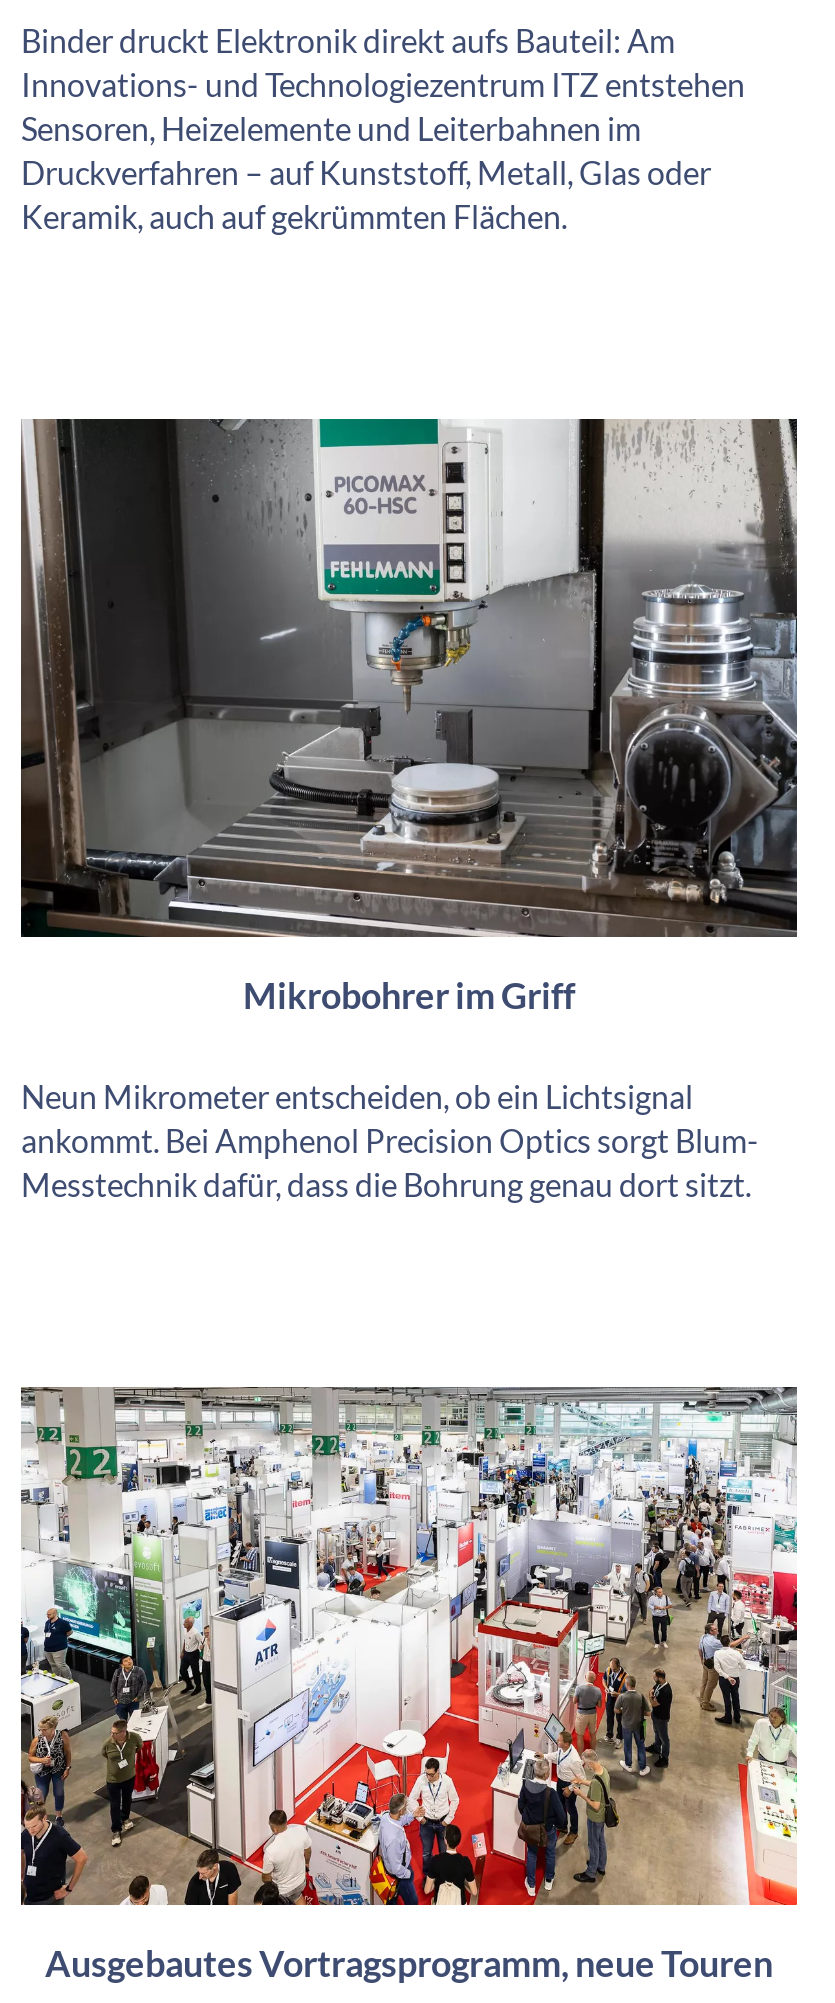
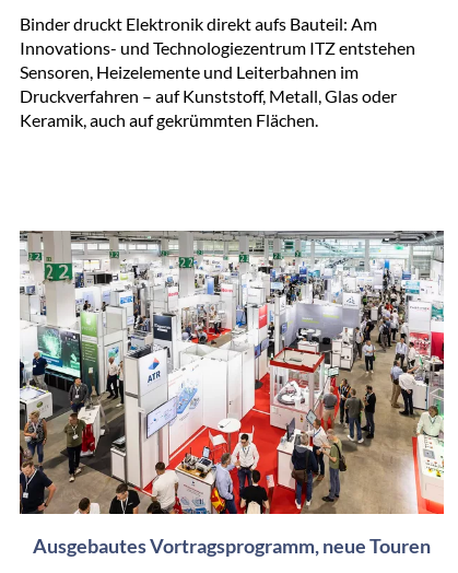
[19,417,799,1203] [image] | Mikrobohrer im Griff | Neun Mikrometer entscheiden, ob ein Lichtsignal | ankommt. Bei Amphenol Precision Optics sorgt Blum- | Messtechnik dafür, dass die Bohrung genau dort sitzt. -> none

